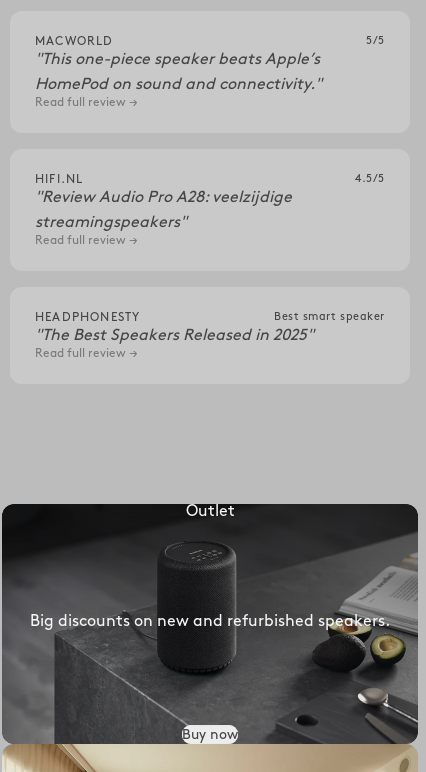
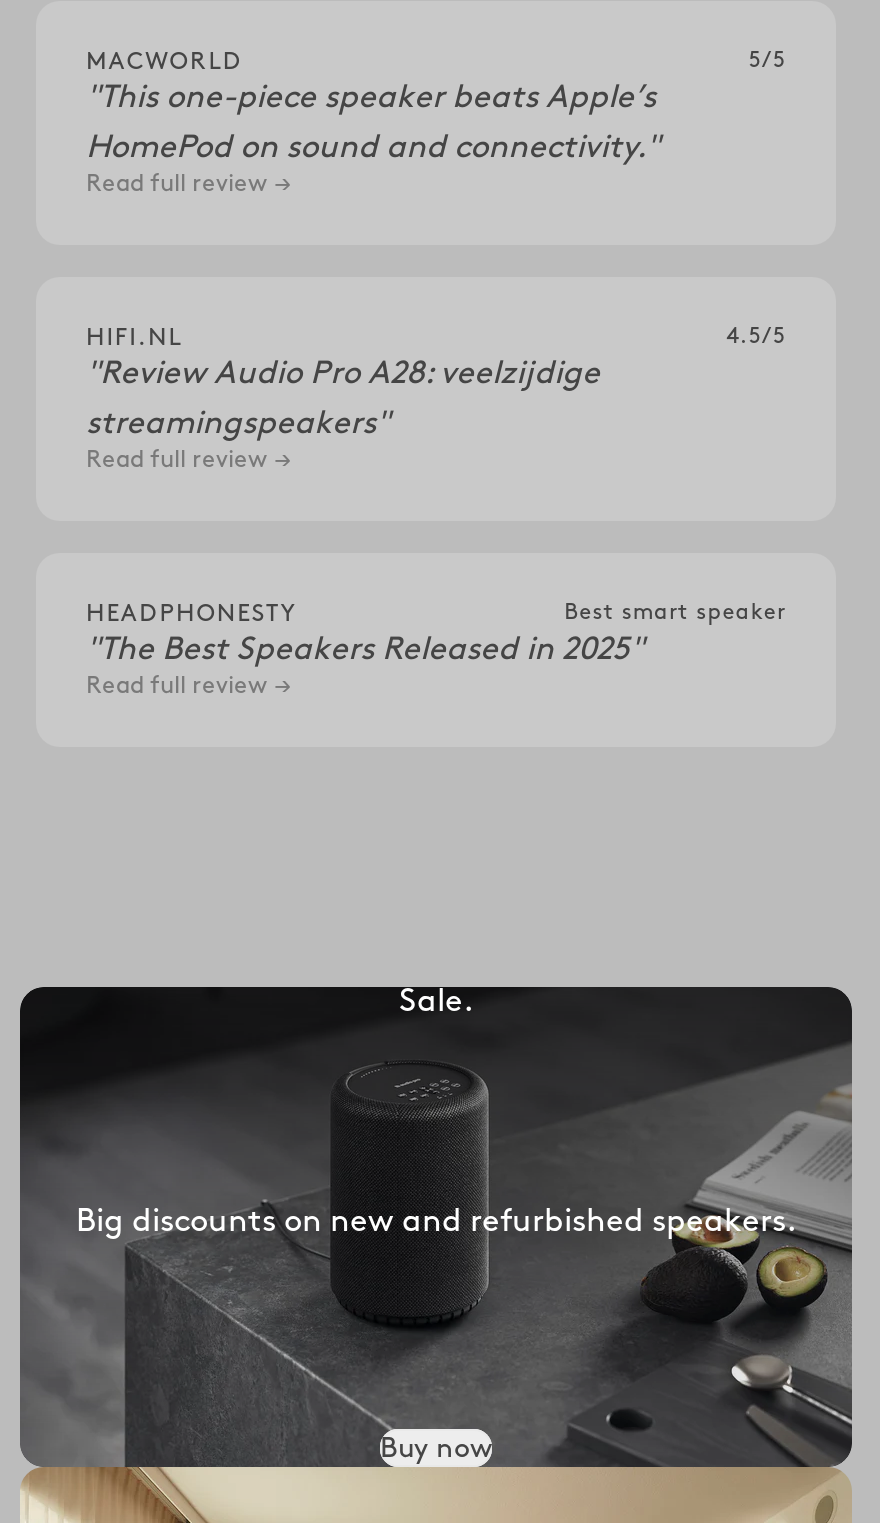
[185,504,234,519] Outlet -> [399,986,473,1016] Sale.

